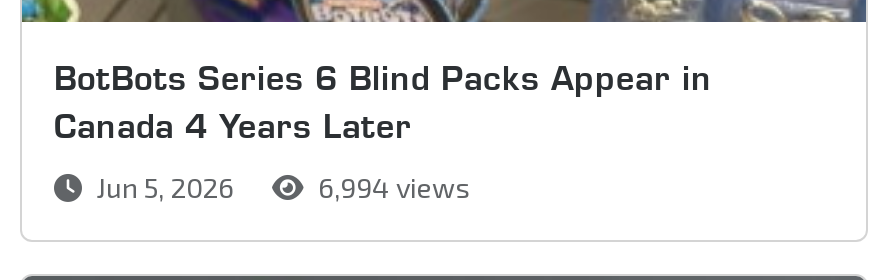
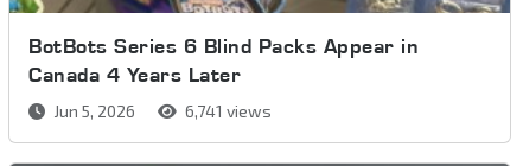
[312,170,472,204] 6,994 views -> [181,101,272,121] 6,741 views

